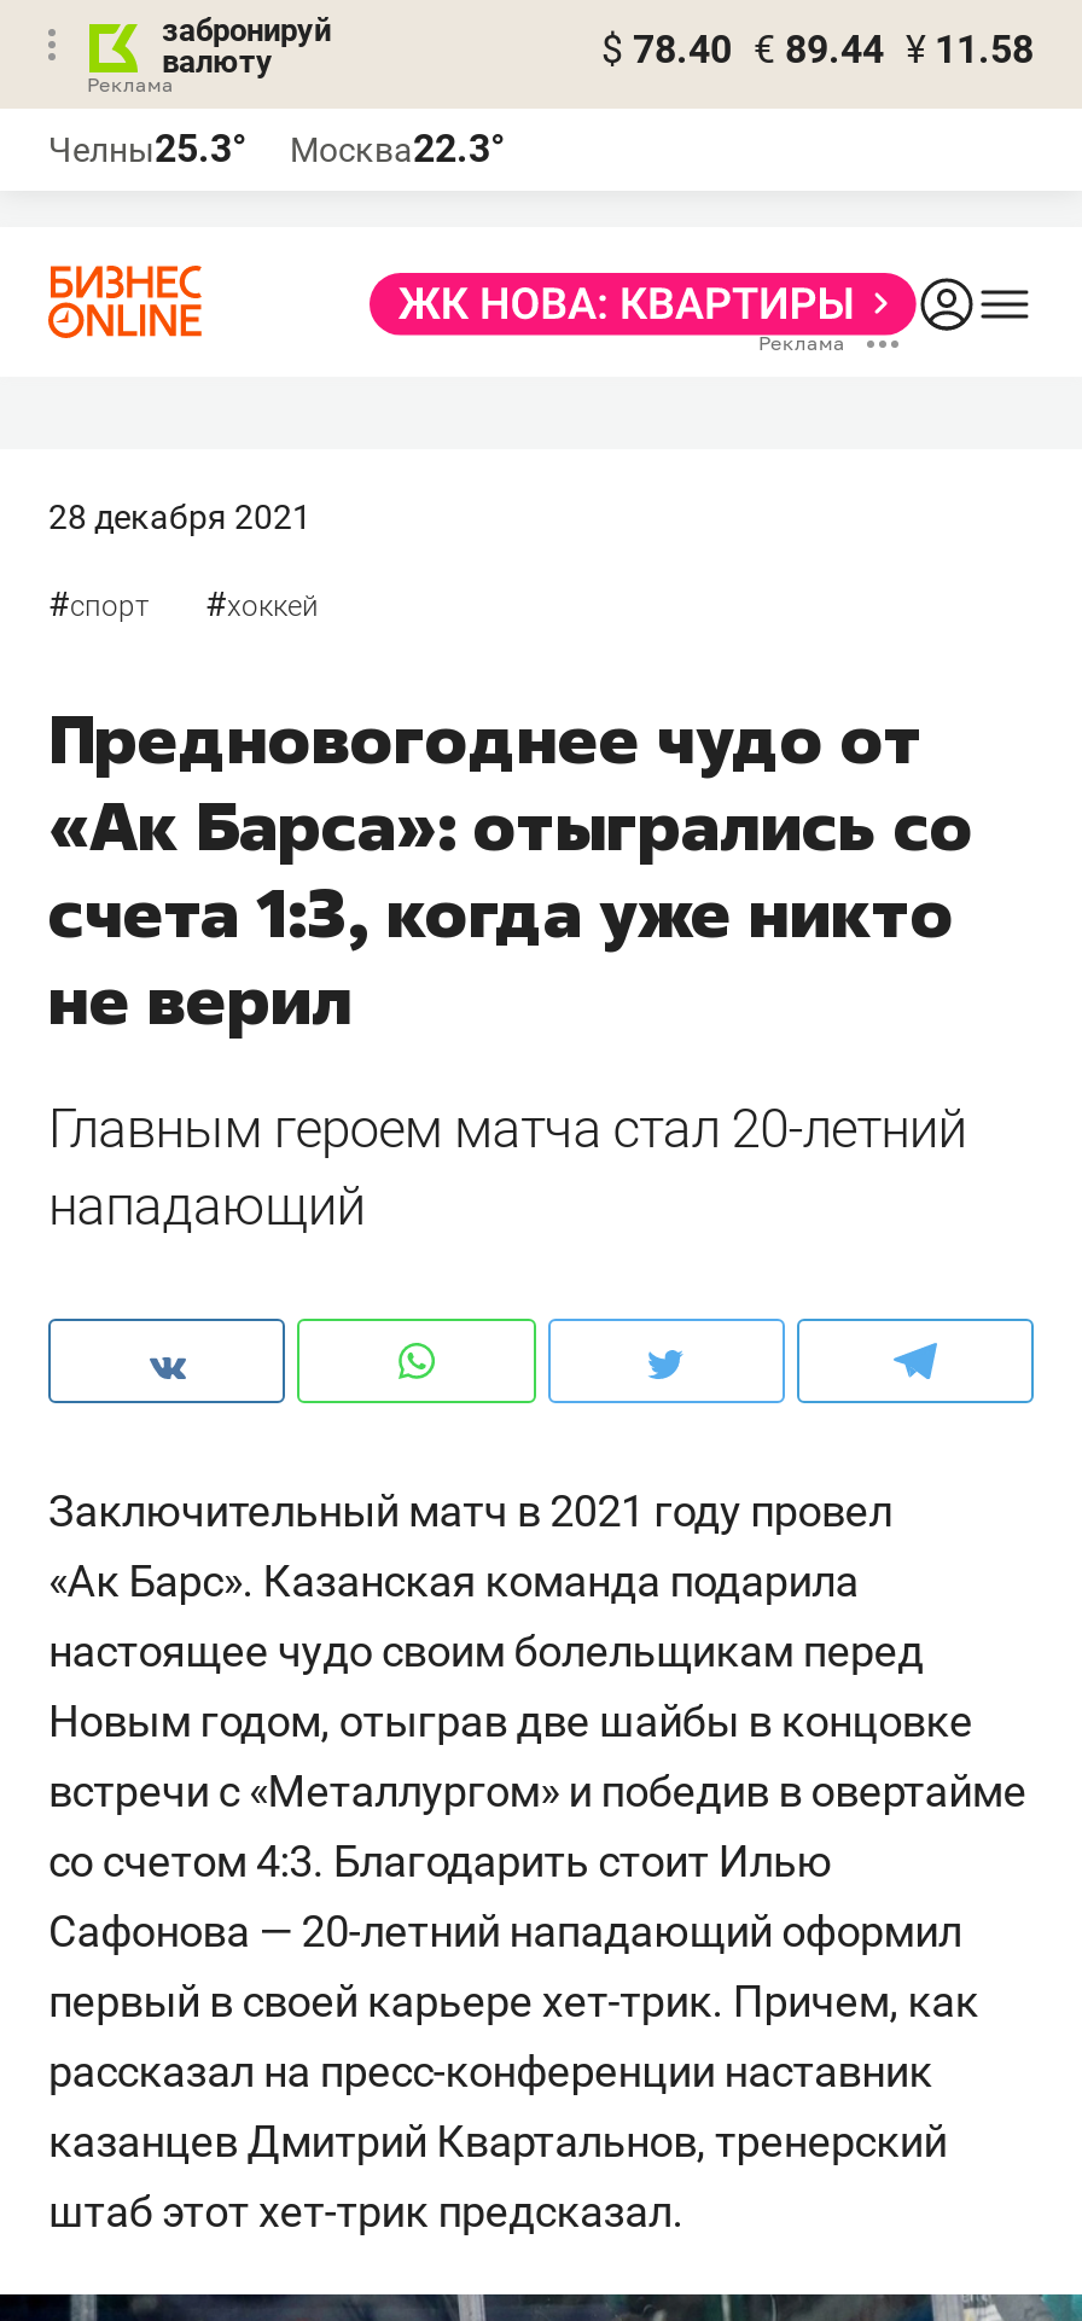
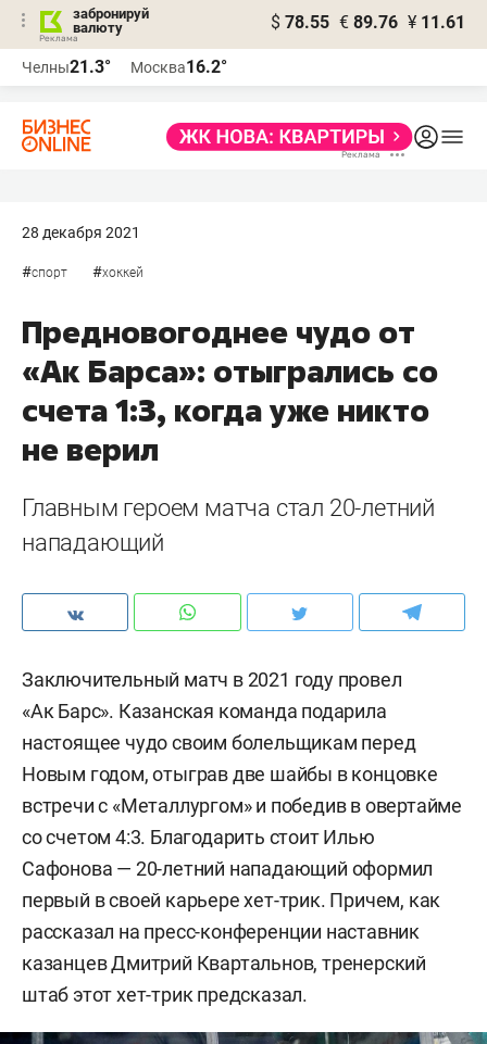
[601,27,1034,72] $ 78.40 € 89.44 ¥ 11.58 -> [271,12,465,33] $ 78.55 € 89.76 ¥ 11.61
[48,126,246,171] Челны25.3° -> [22,56,111,77] Челны21.3°
[290,126,505,171] Москва22.3° -> [130,56,227,77] Москва16.2°

